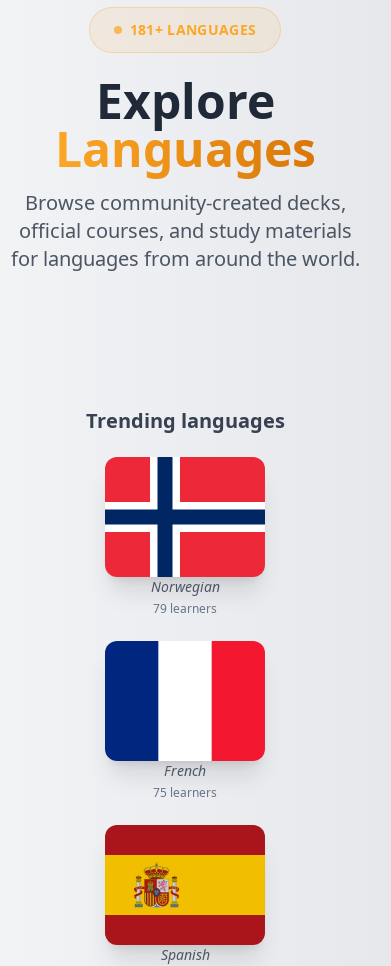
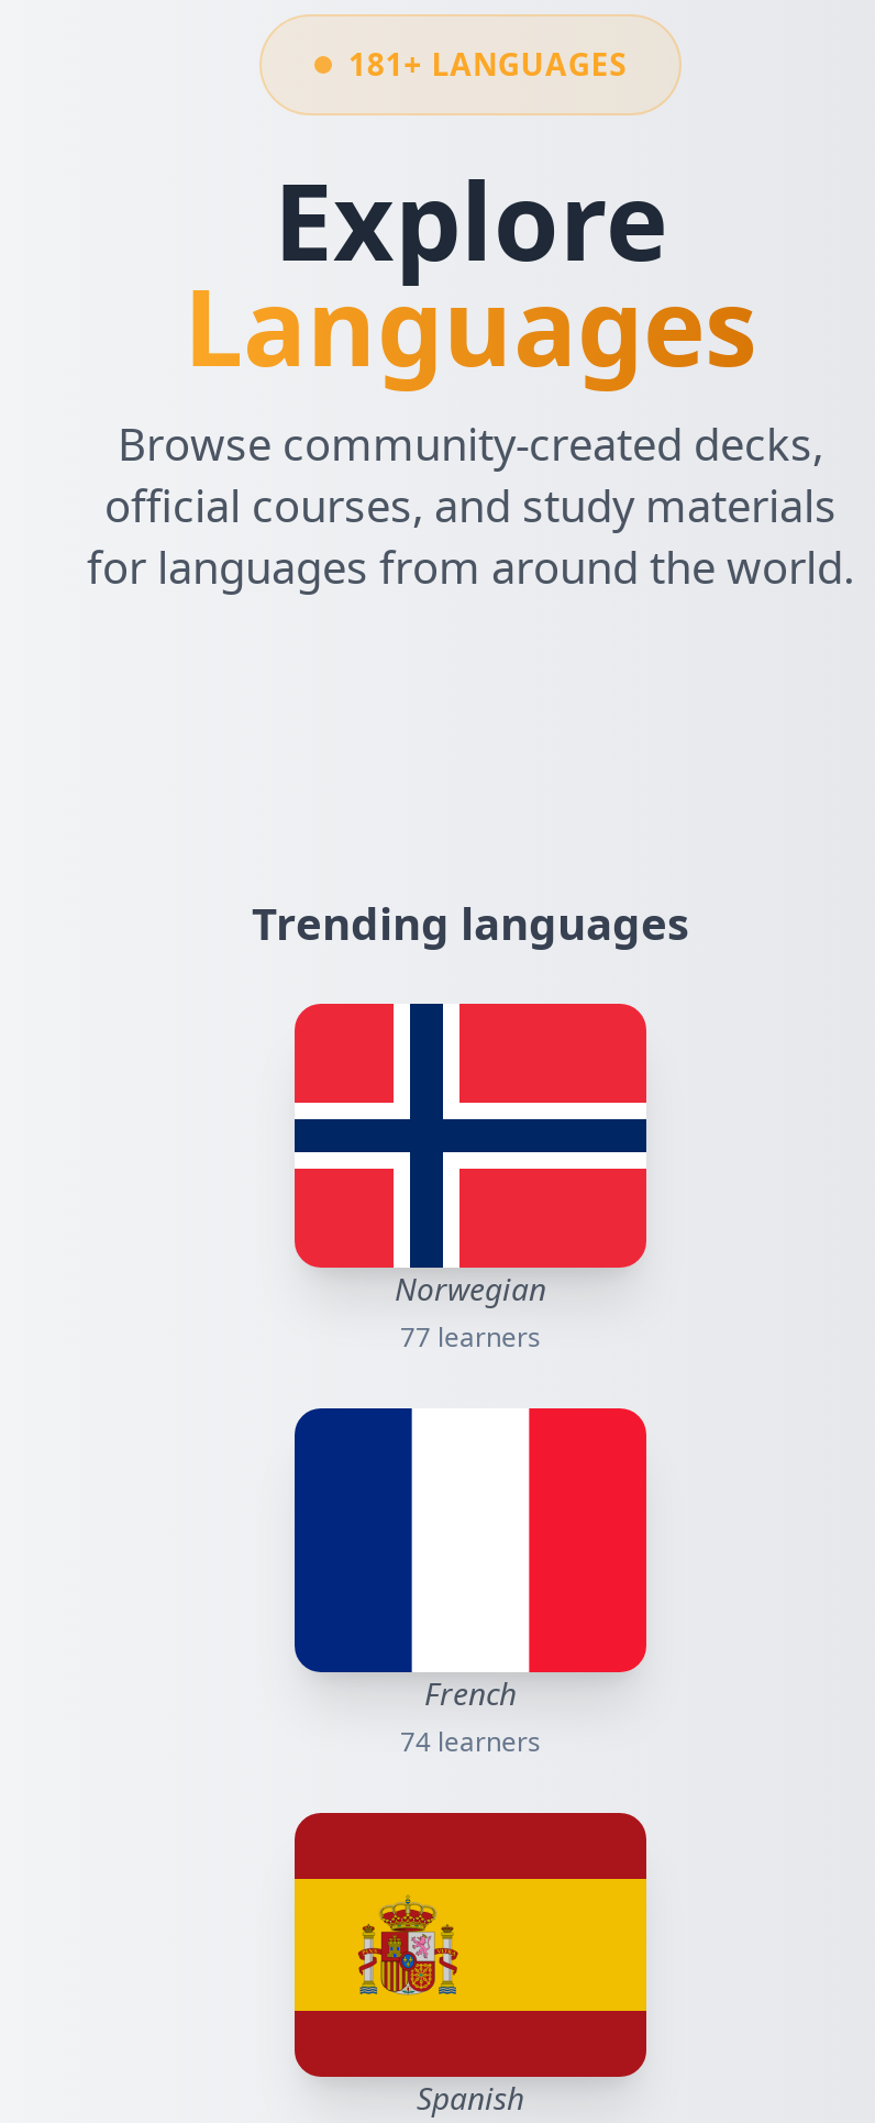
[153,600,217,617] 79 learners -> [400,1318,541,1356] 77 learners
[153,784,217,801] 75 learners -> [400,1723,541,1760] 74 learners

